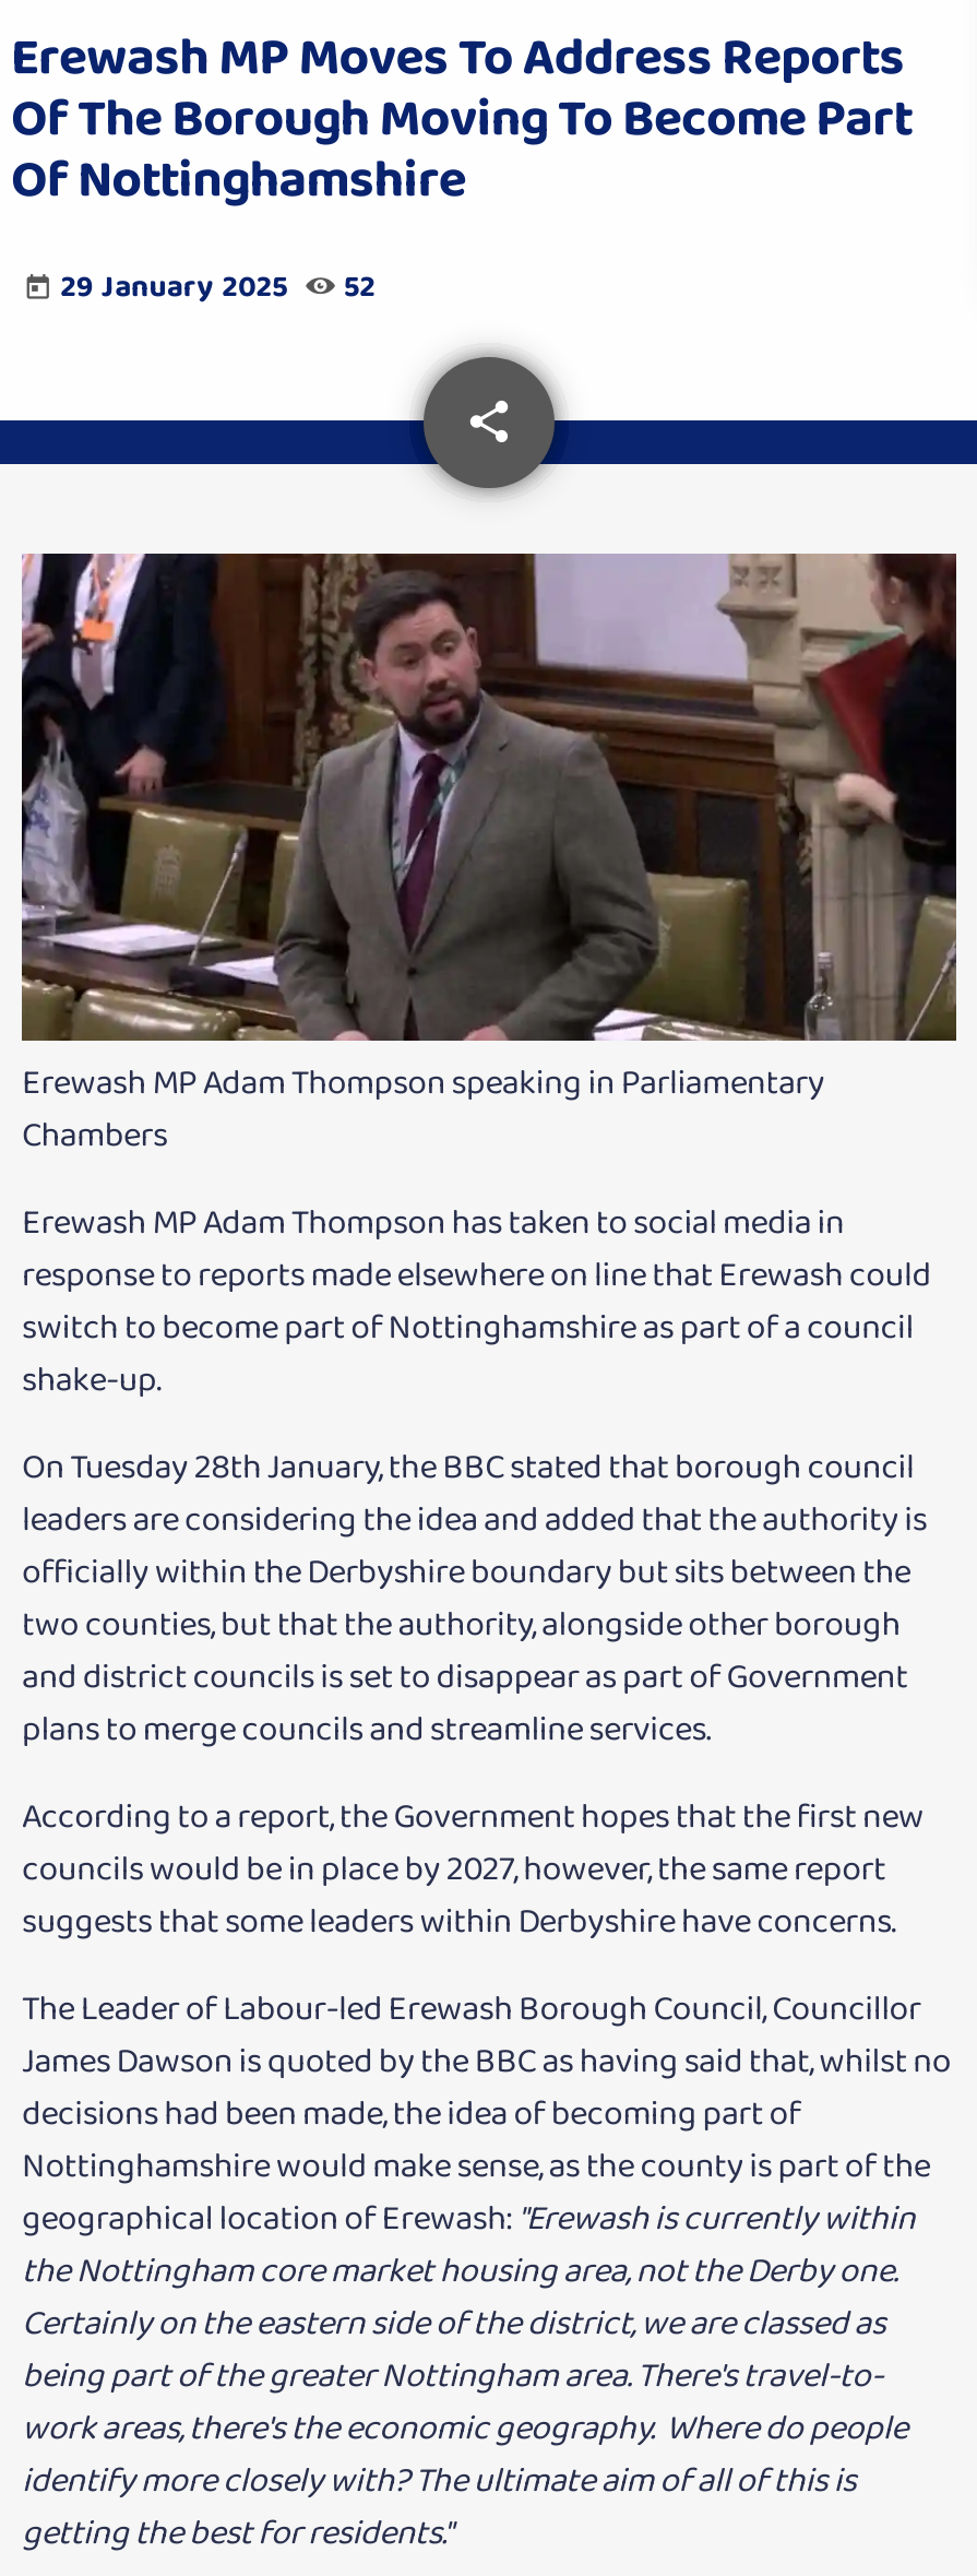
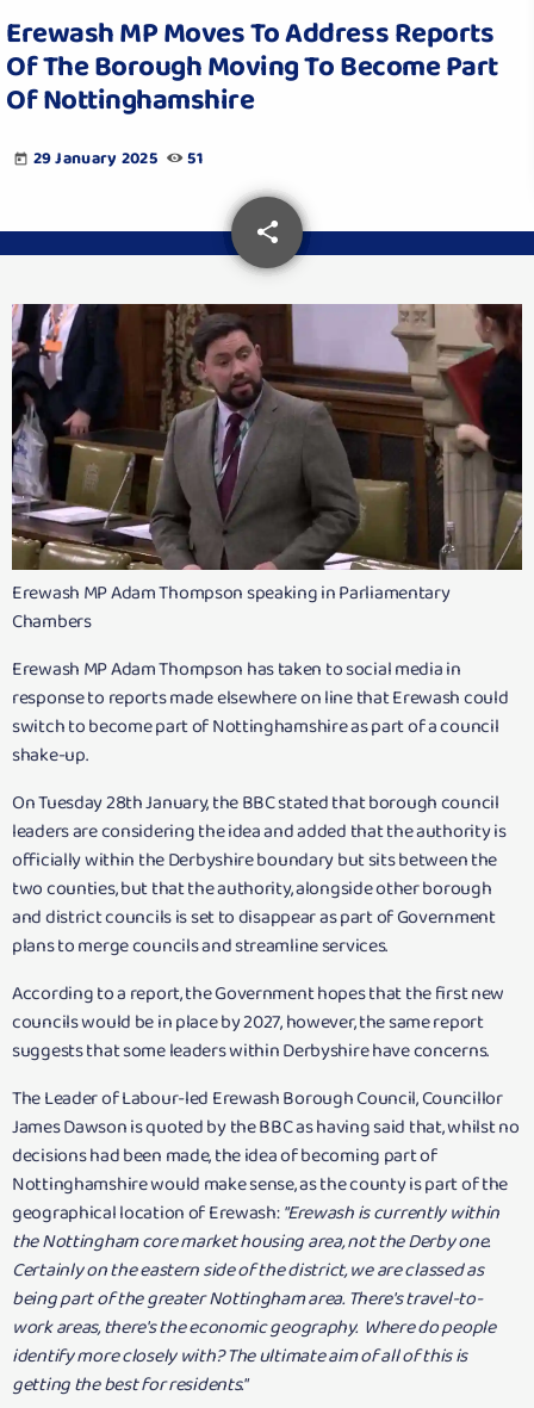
[344,263,375,307] 52 -> [188,146,203,169] 51

